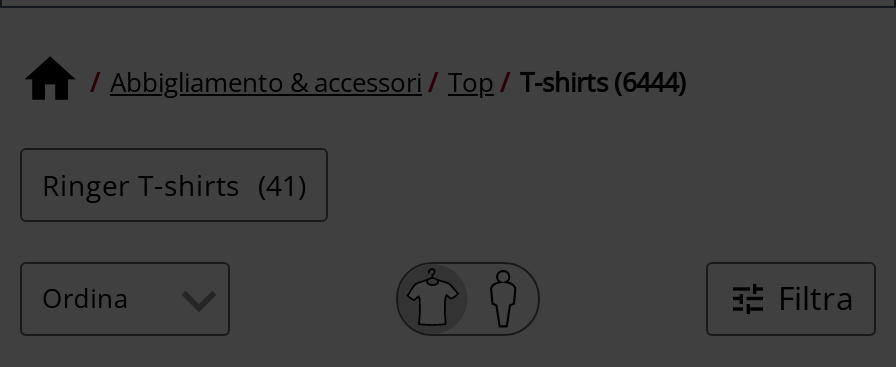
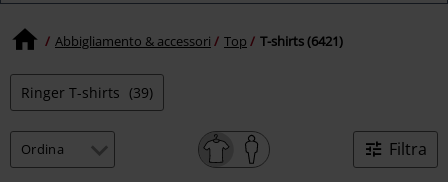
[110,64,686,100] Abbigliamento & accessori Top T-shirts (6444) -> [55,32,343,50] Abbigliamento & accessori Top T-shirts (6421)
[42,165,306,203] Ringer T-shirts (41) -> [21,83,153,102] Ringer T-shirts (39)

